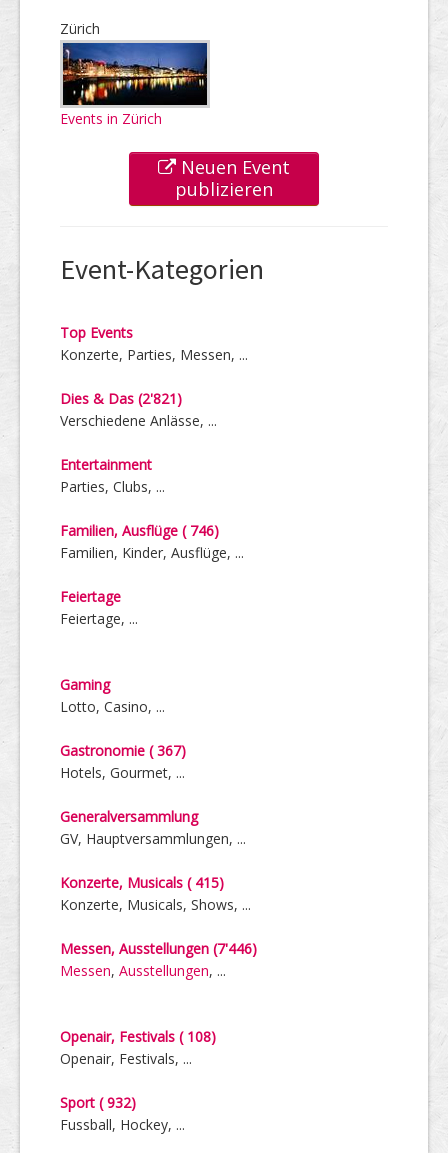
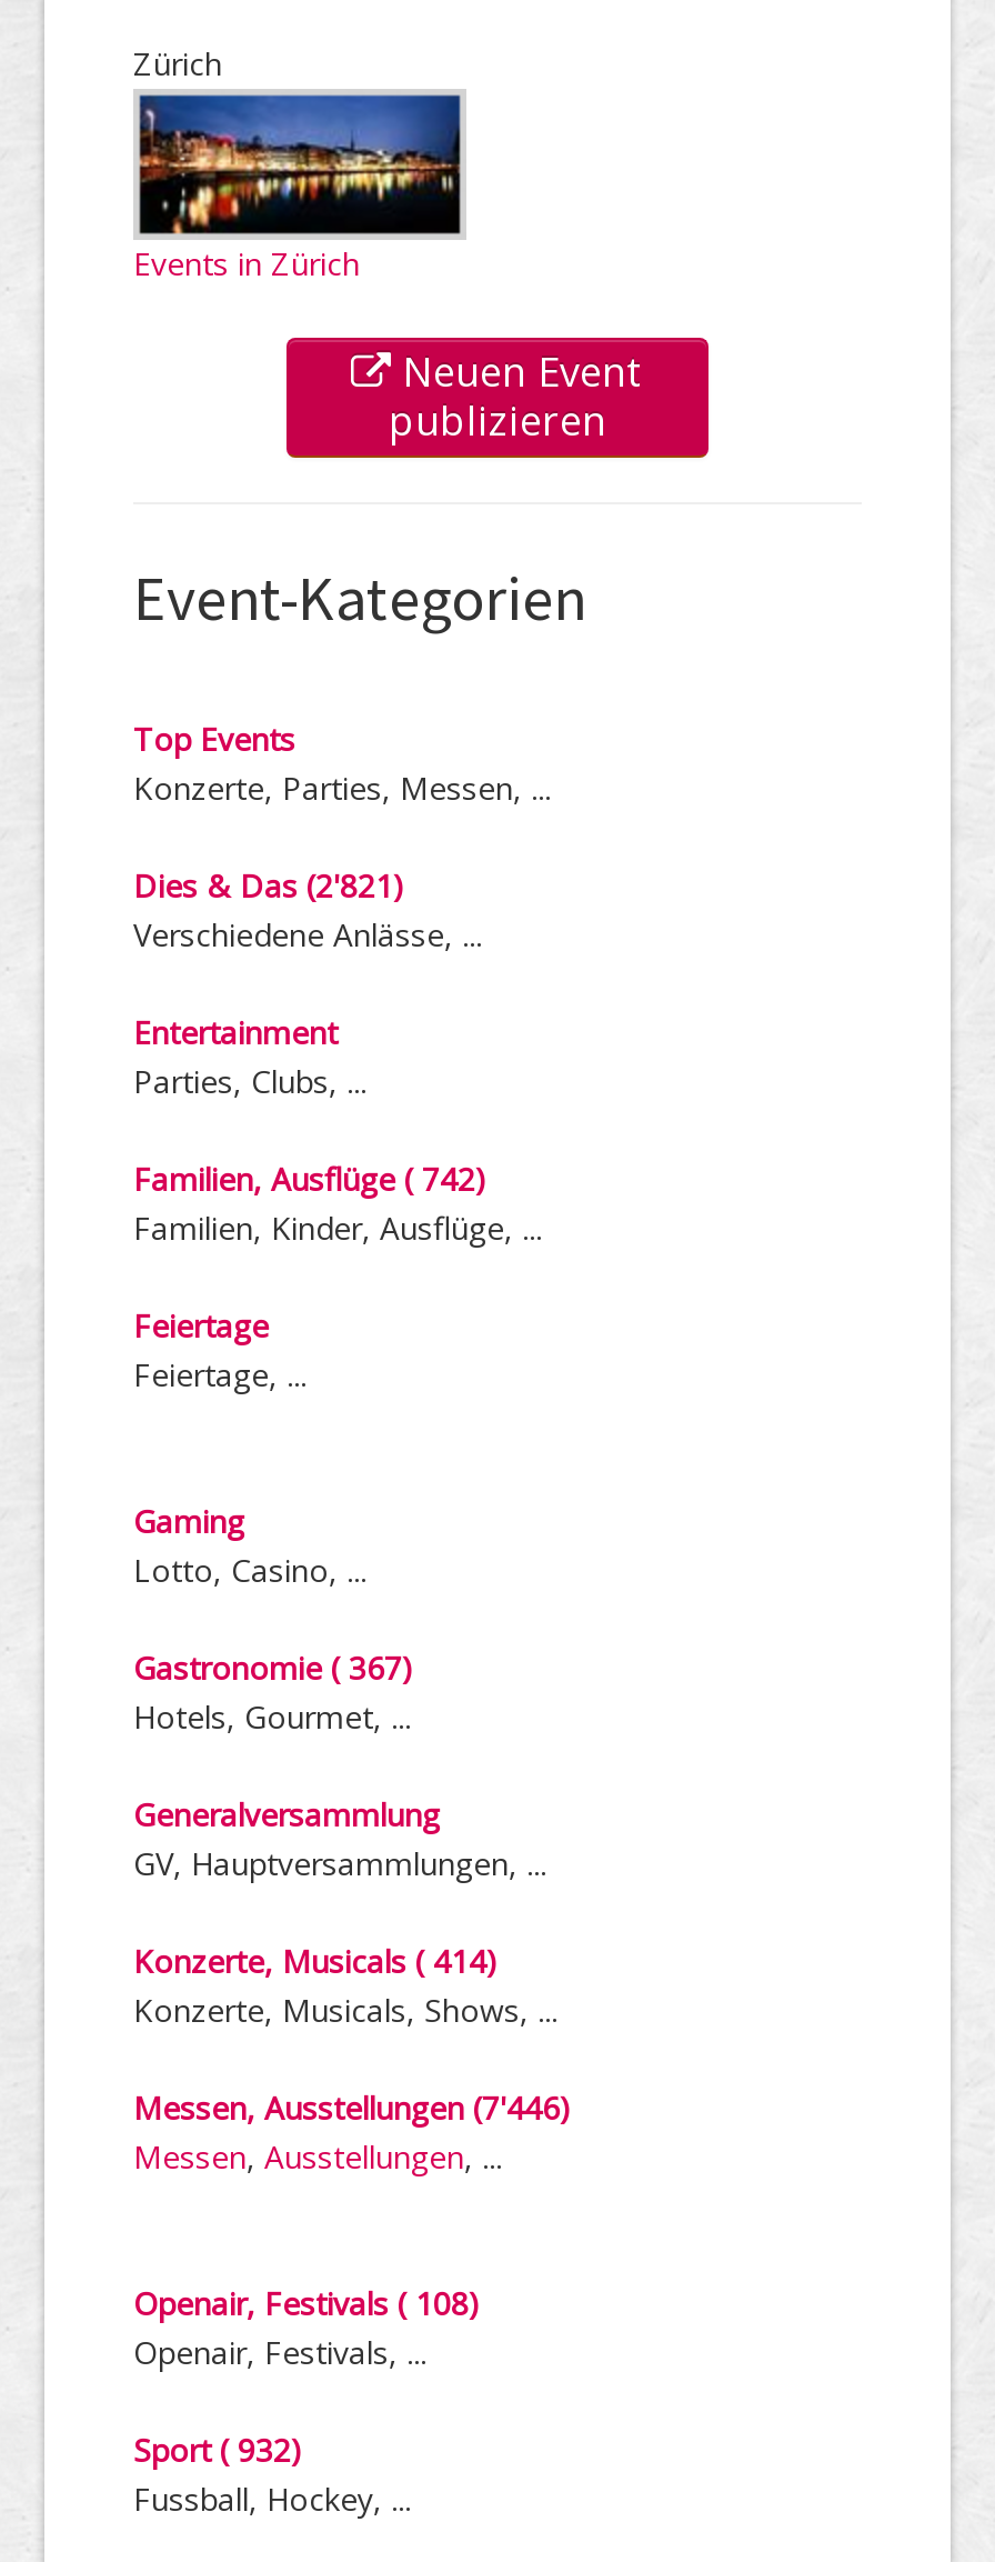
[60,521,219,540] Familien, Ausflüge ( 746) -> [133,1158,486,1200] Familien, Ausflüge ( 742)
[60,873,224,892] Konzerte, Musicals ( 415) -> [133,1940,497,1982] Konzerte, Musicals ( 414)

